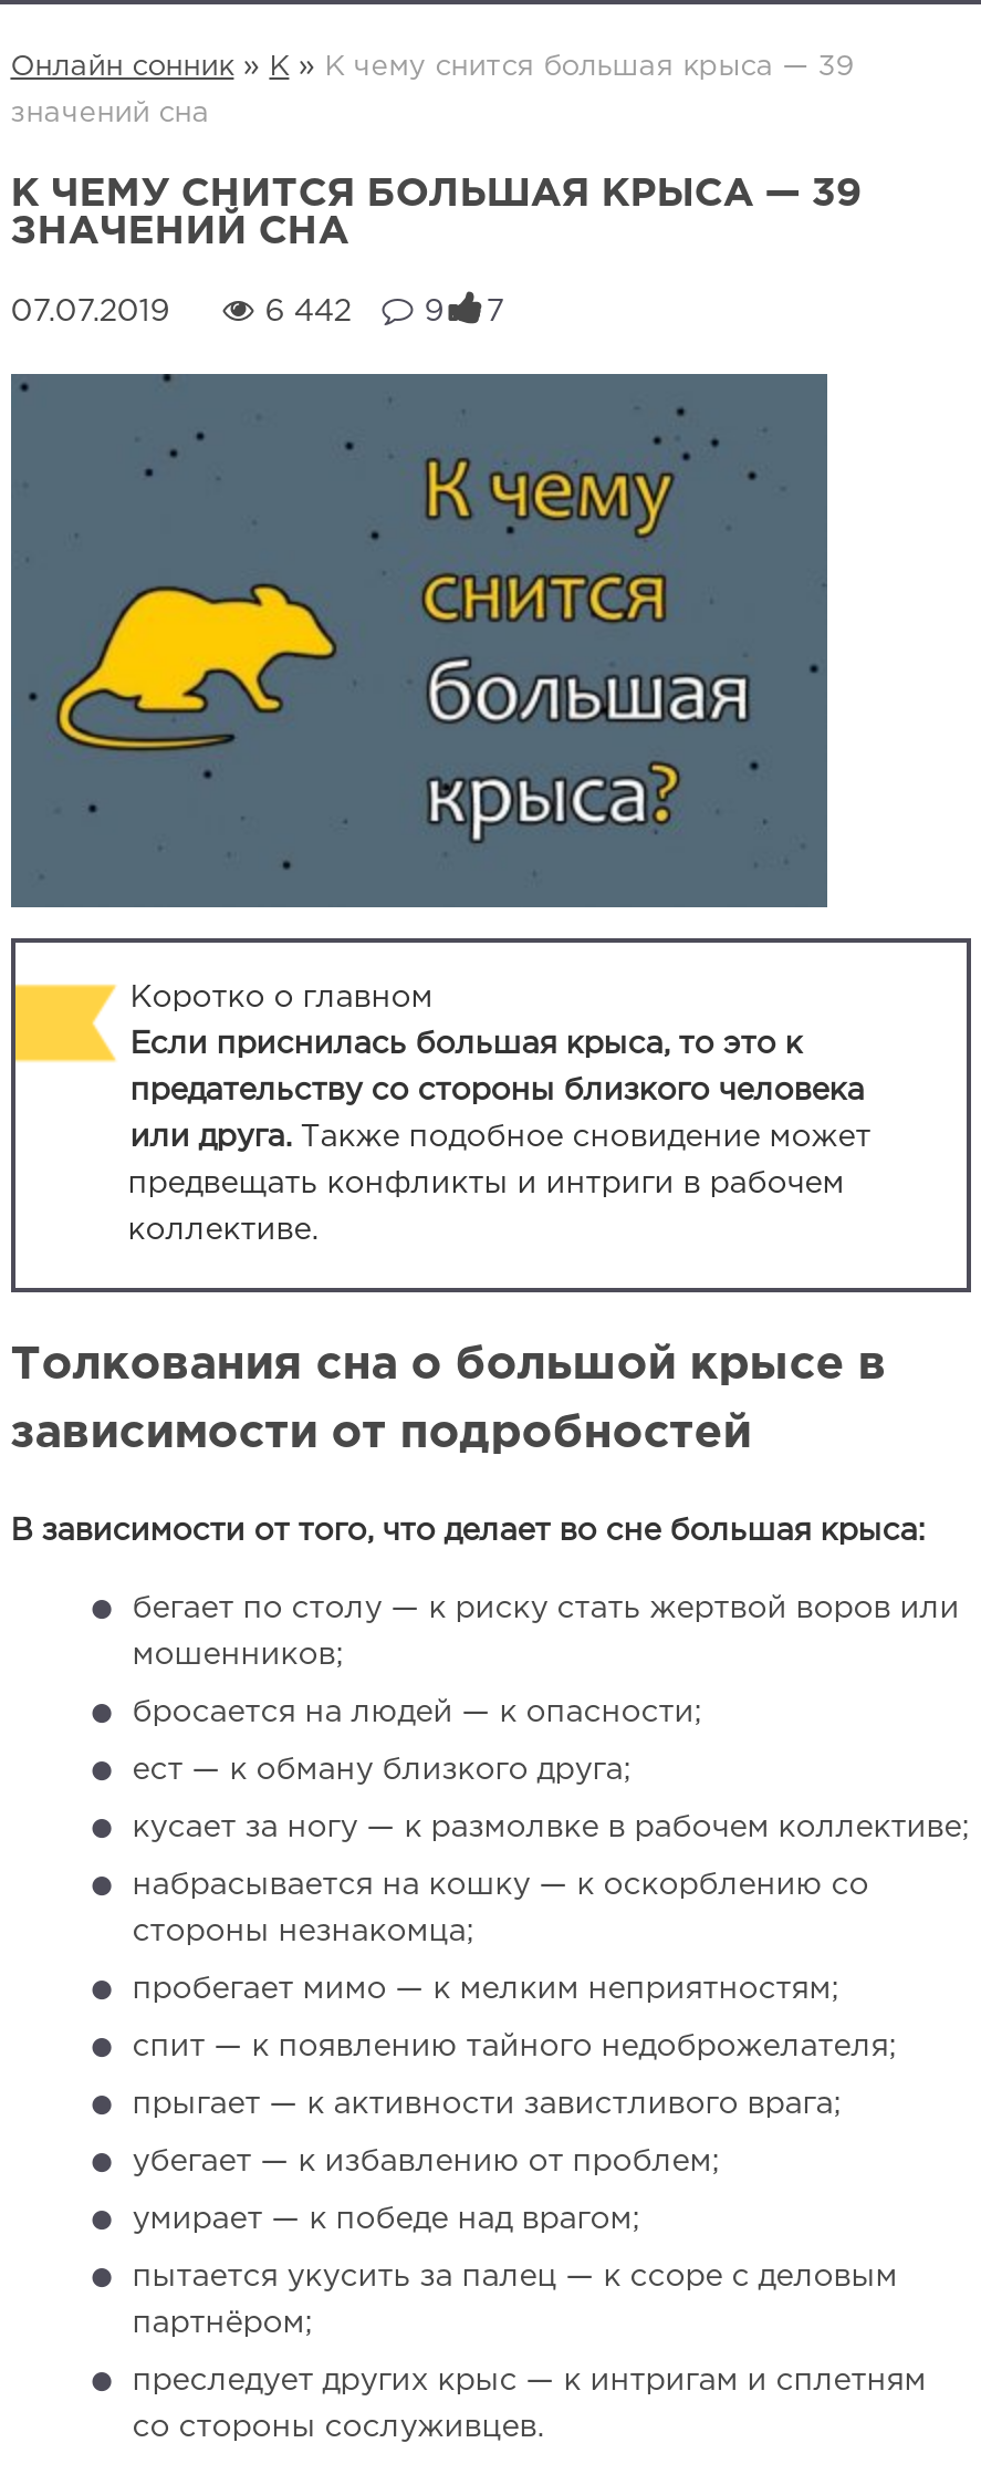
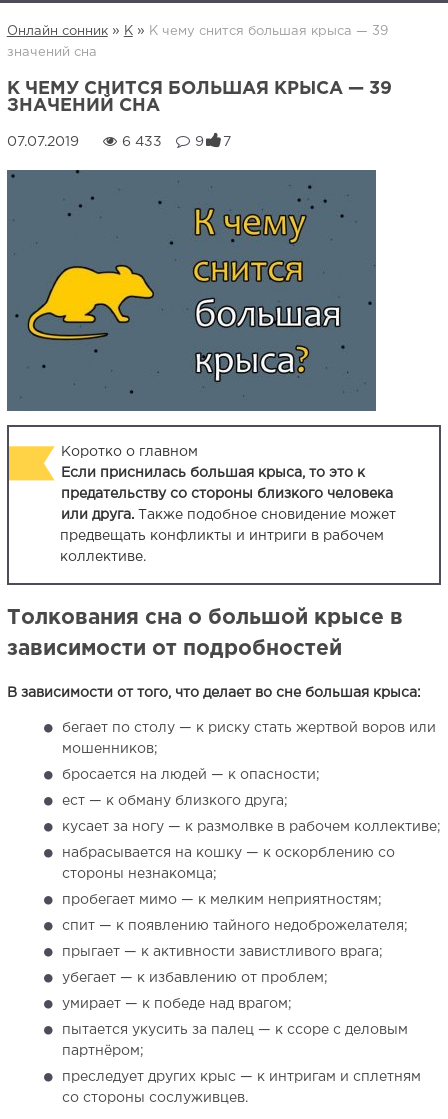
[265,299,351,325] 6 442 -> [122,136,162,148] 6 433

